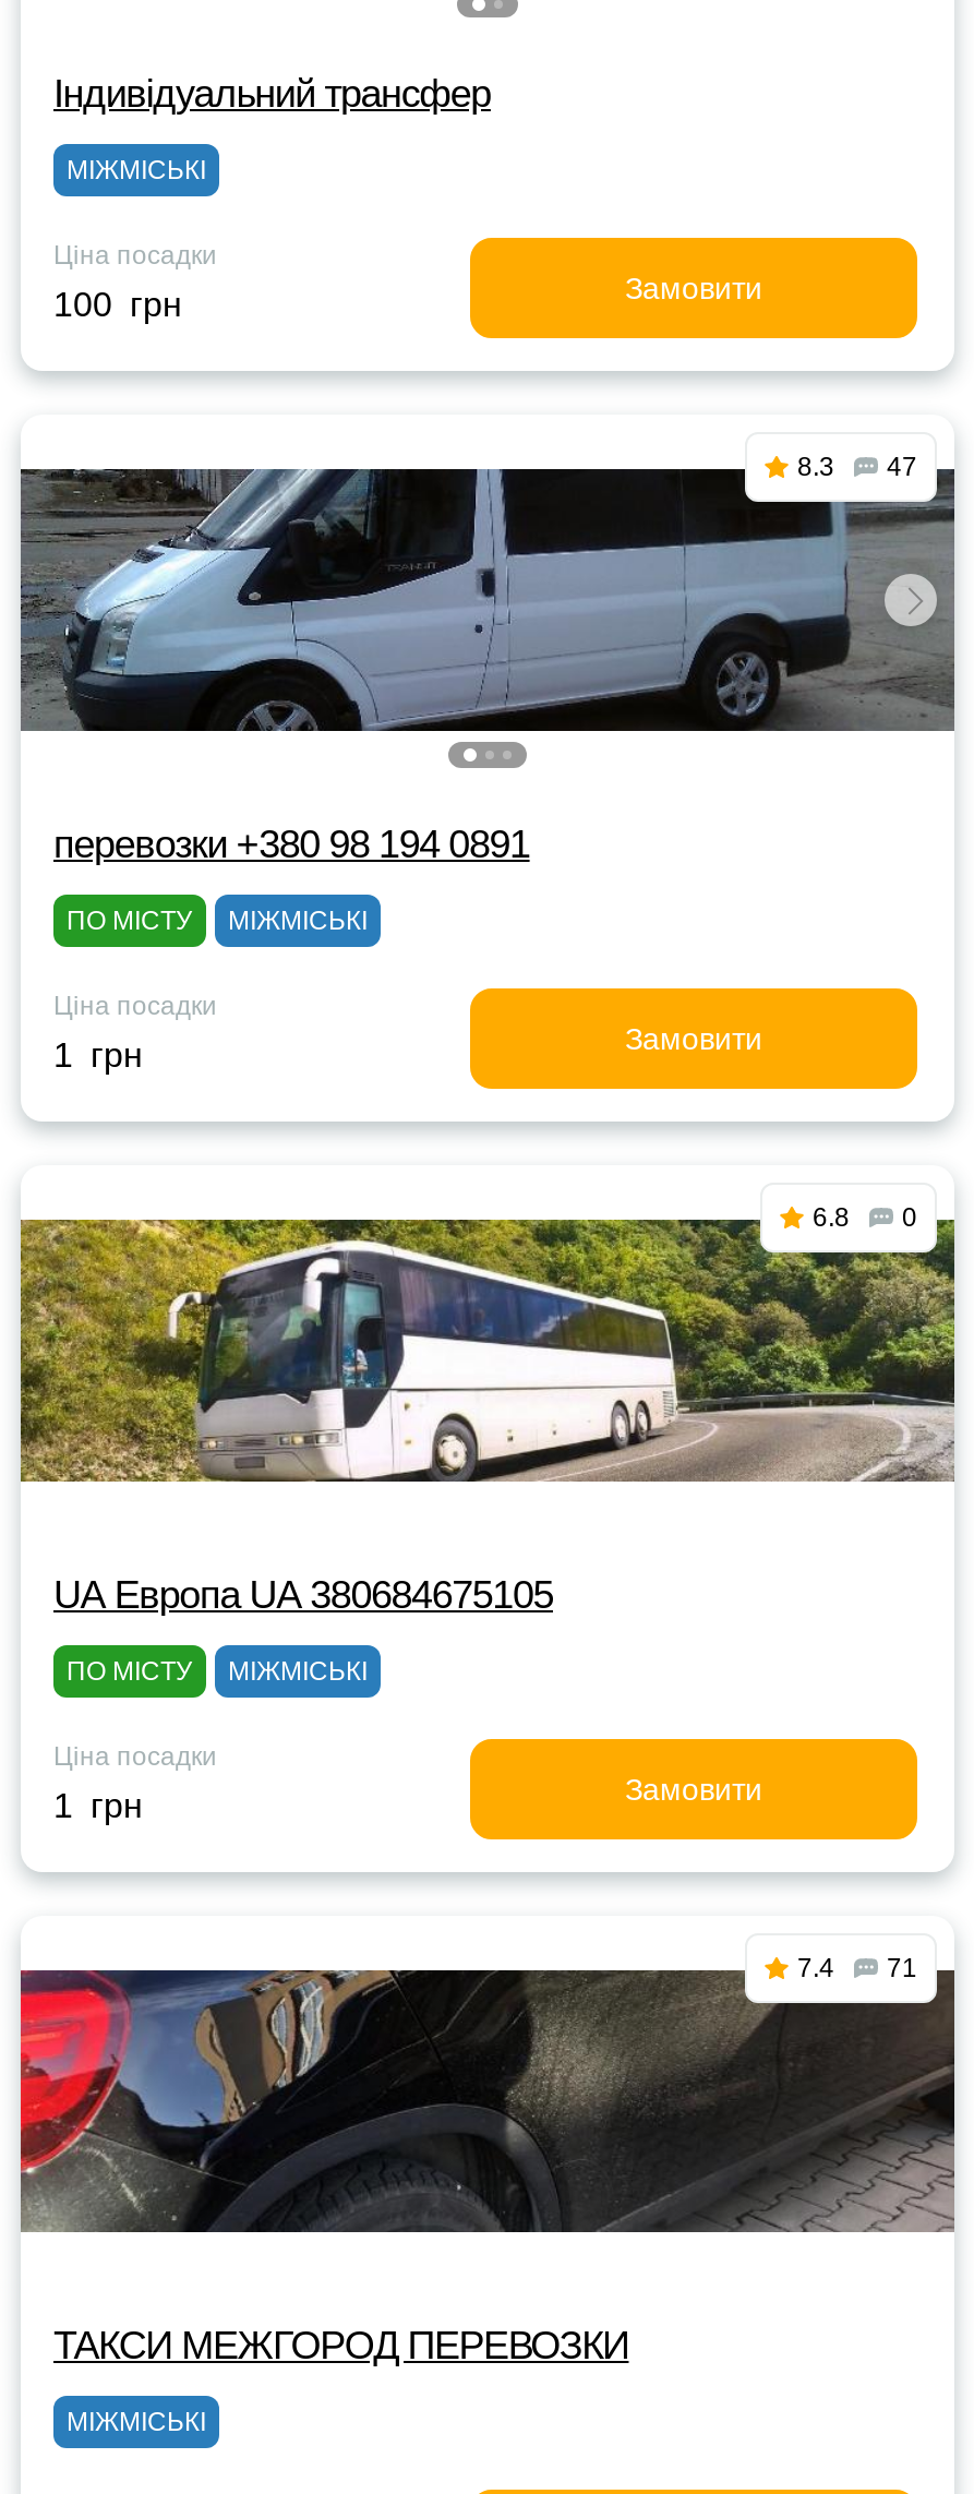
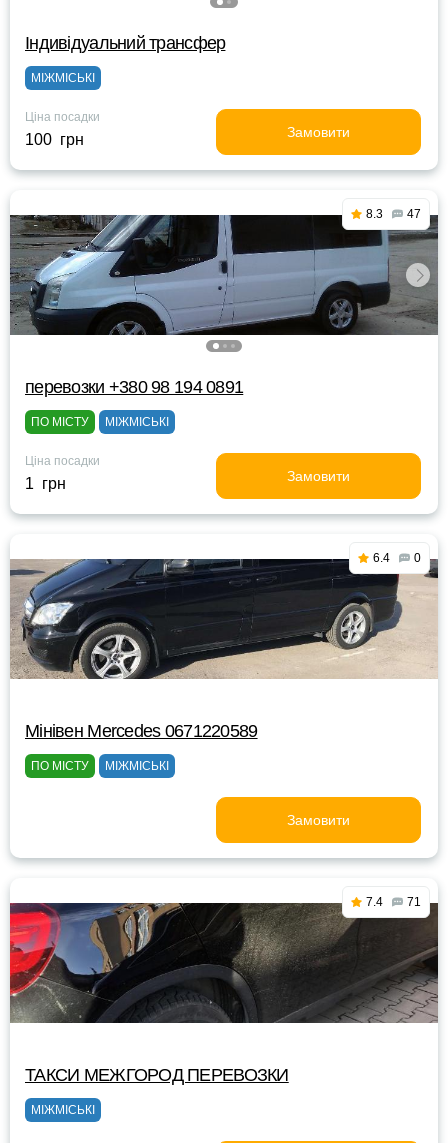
[21,1202,957,1484] [image] | 6.8 0 -> [10,551,438,680] [image] | 6.4 0
[53,1573,553,1617] UА Европа UА 380684675105 -> [25,721,258,741] Мінівен Mercedes 0671220589
[53,1741,217,1824] Ціна посадки | 1 грн -> none

